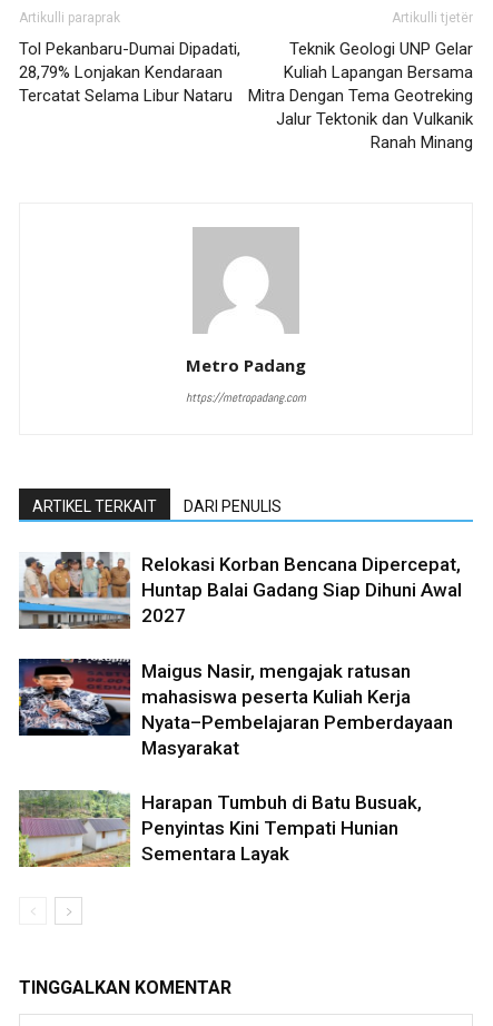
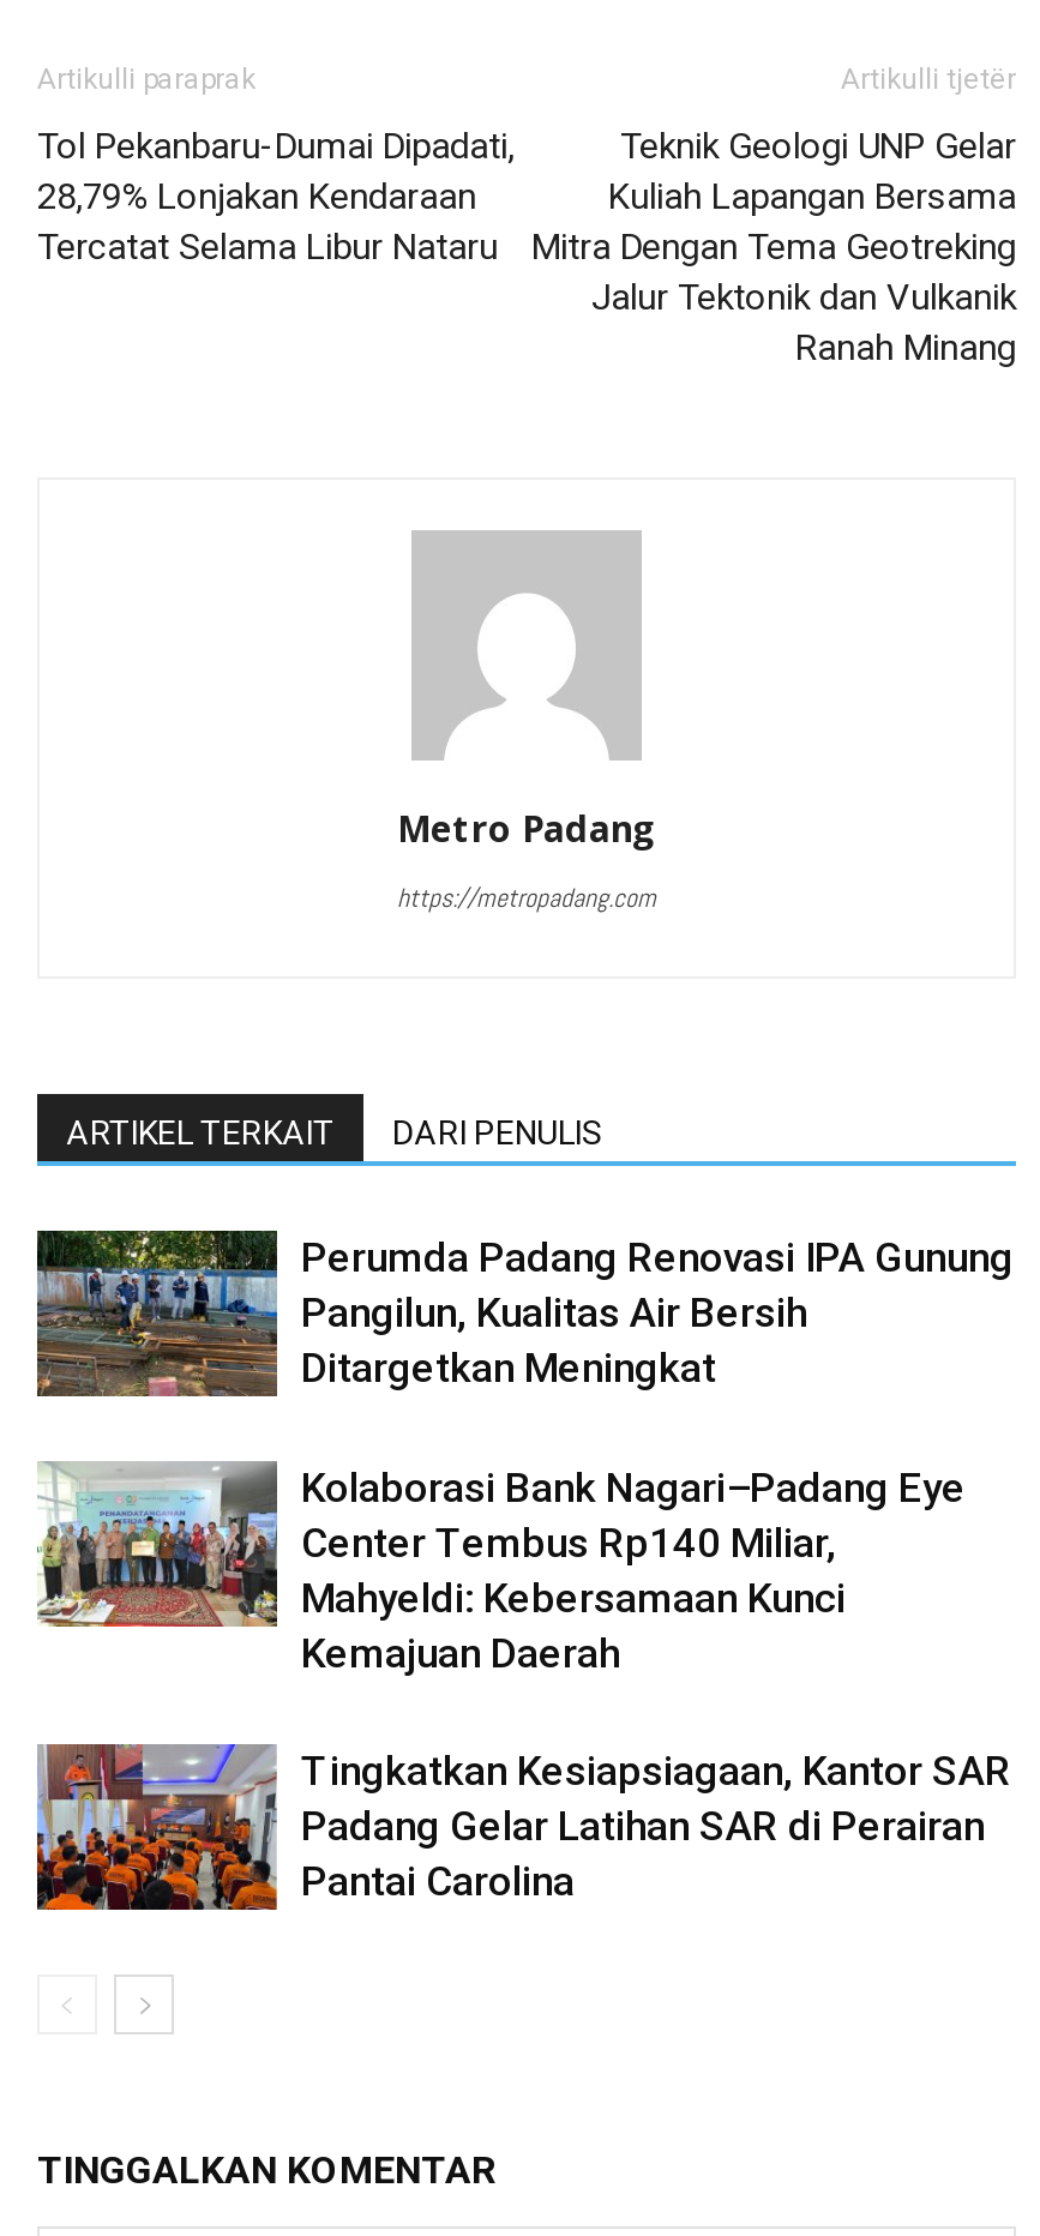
[18,551,462,629] [image] | Relokasi Korban Bencana Dipercepat, | Huntap Balai Gadang Siap Dihuni Awal | 2027 -> [35,1228,1014,1396] [image] | Perumda Padang Renovasi IPA Gunung | Pangilun, Kualitas Air Bersih | Ditargetkan Meningkat
[18,658,453,759] [image] | Maigus Nasir, mengajak ratusan | mahasiswa peserta Kuliah Kerja | Nyata–Pembelajaran Pemberdayaan | Masyarakat -> [37,1461,966,1677] [image] | Kolaborasi Bank Nagari–Padang Eye | Center Tembus Rp140 Miliar, | Mahyeldi: Kebersamaan Kunci | Kemajuan Daerah
[18,790,422,868] [image] | Harapan Tumbuh di Batu Busuak, | Penyintas Kini Tempati Hunian | Sementara Layak -> [35,1742,1011,1912] [image] | Tingkatkan Kesiapsiagaan, Kantor SAR | Padang Gelar Latihan SAR di Perairan | Pantai Carolina

